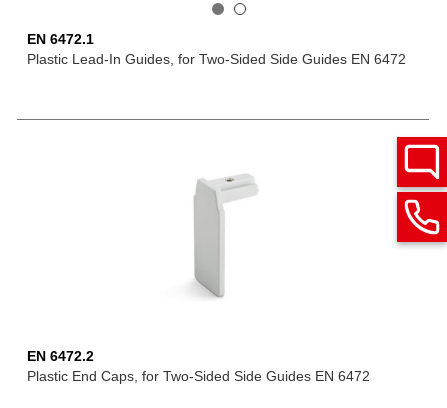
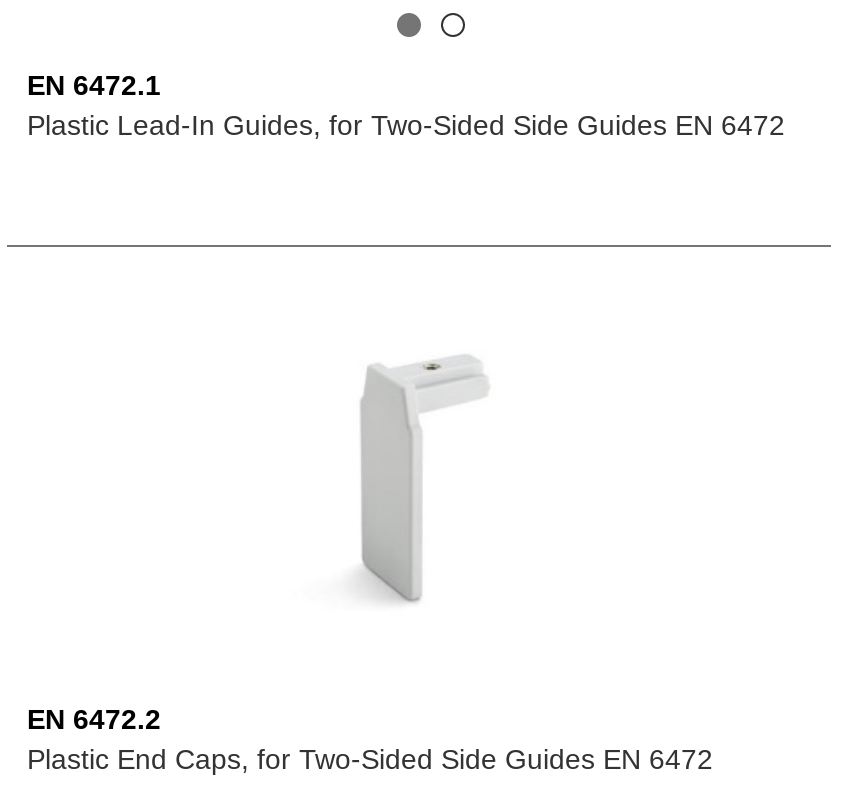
[395,136,444,246] [image] -> none

